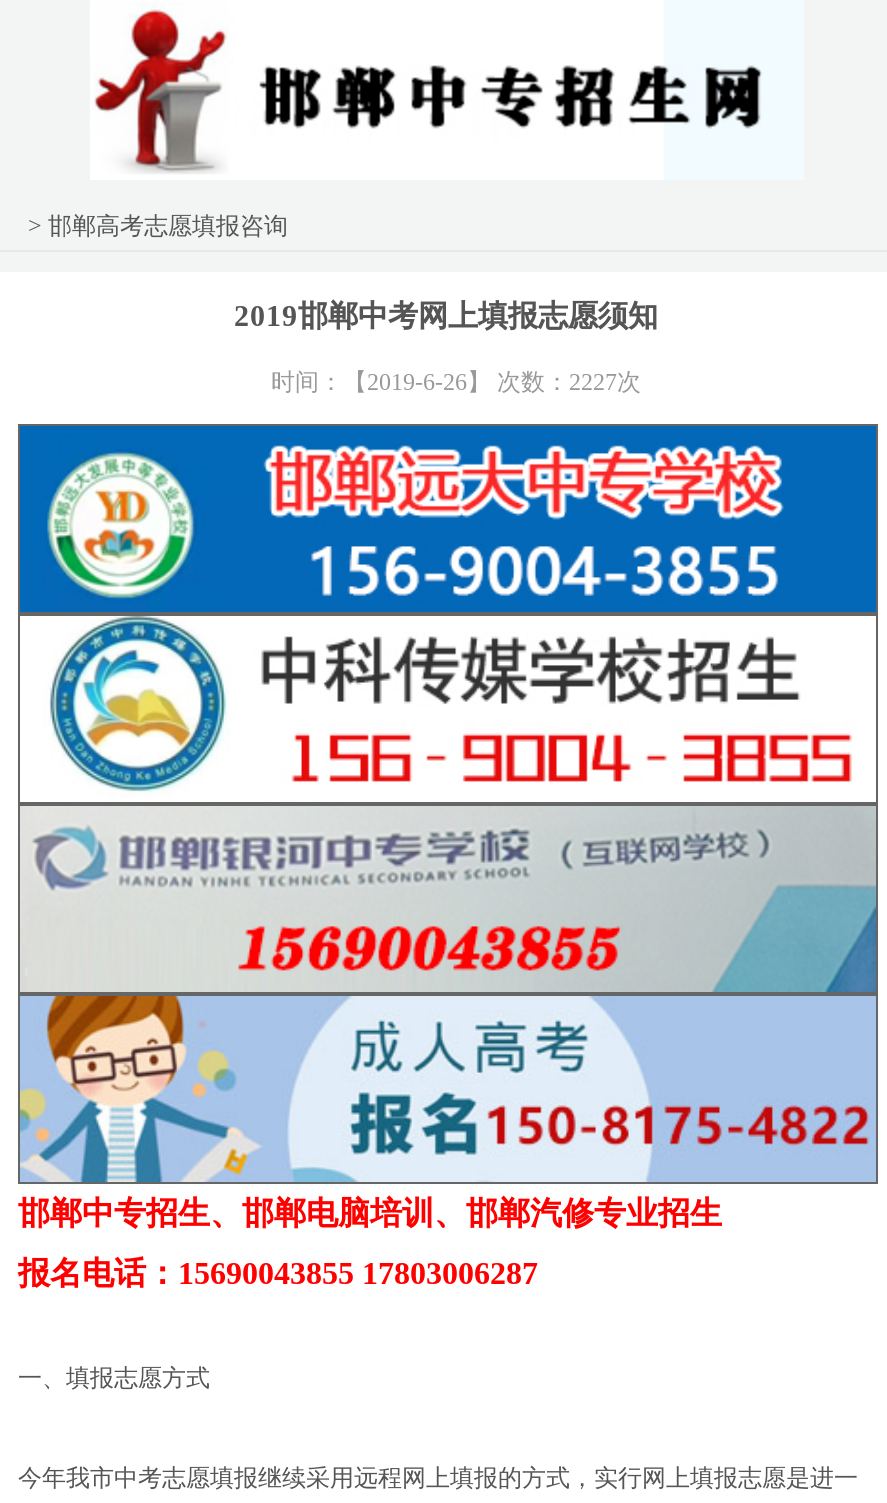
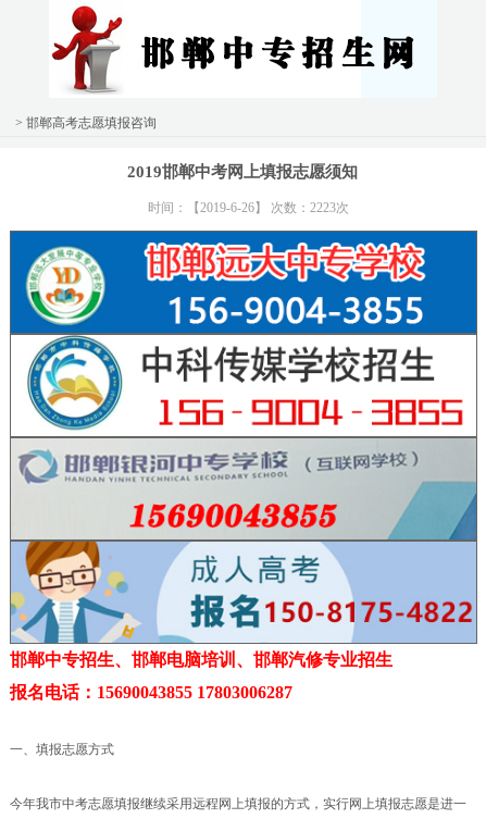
[271,368,641,396] 时间：【2019-6-26】 次数：2227次 -> [147,200,348,215] 时间：【2019-6-26】 次数：2223次

